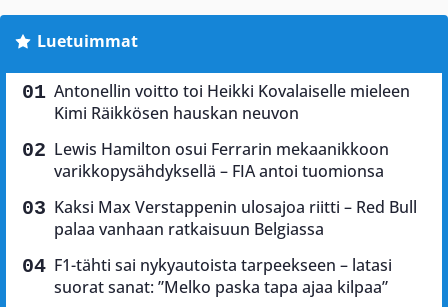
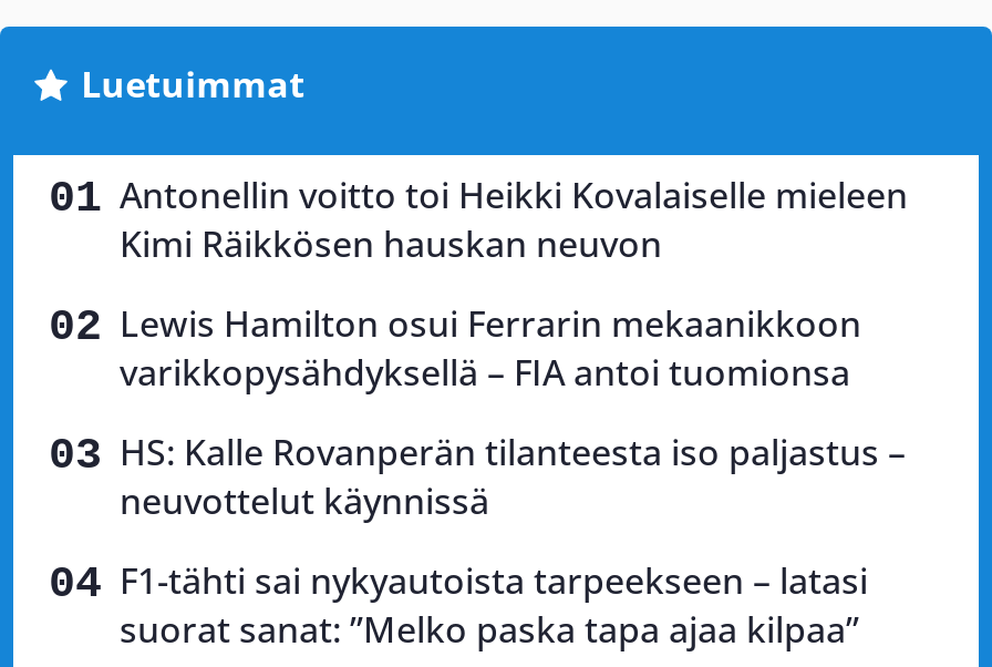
[54,196,417,240] Kaksi Max Verstappenin ulosajoa riitti – Red Bull | palaa vanhaan ratkaisuun Belgiassa -> [120,427,906,525] HS: Kalle Rovanperän tilanteesta iso paljastus – | neuvottelut käynnissä

